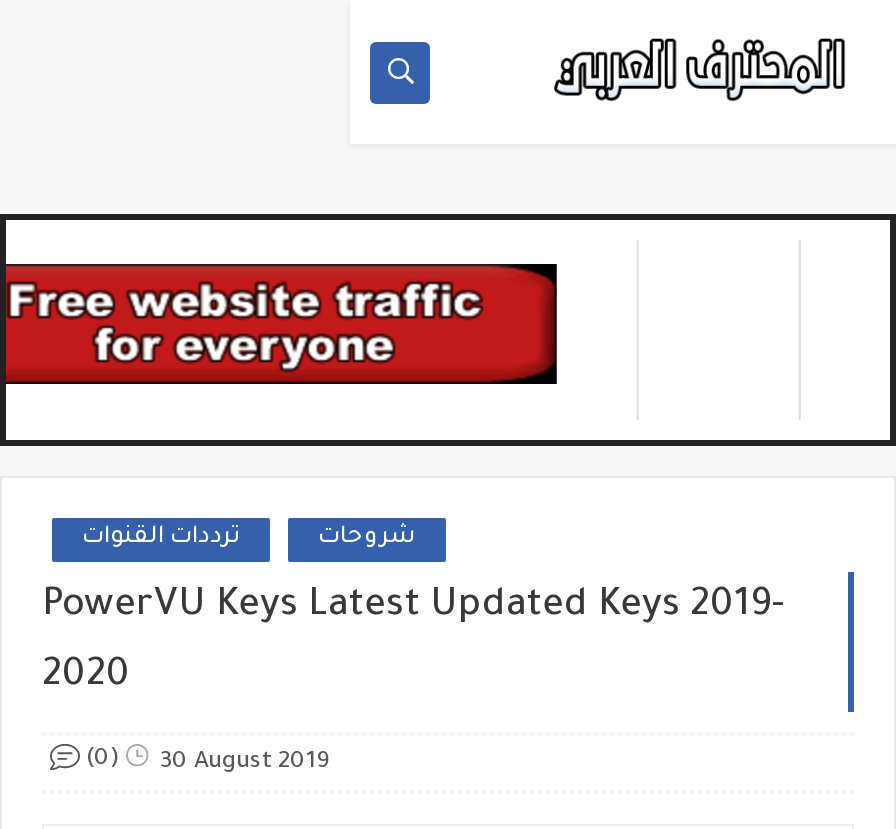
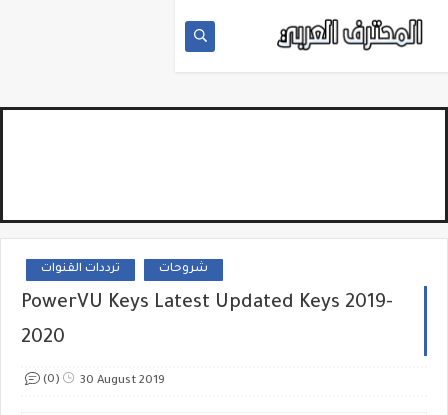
[6,262,560,386] [image] -> none

